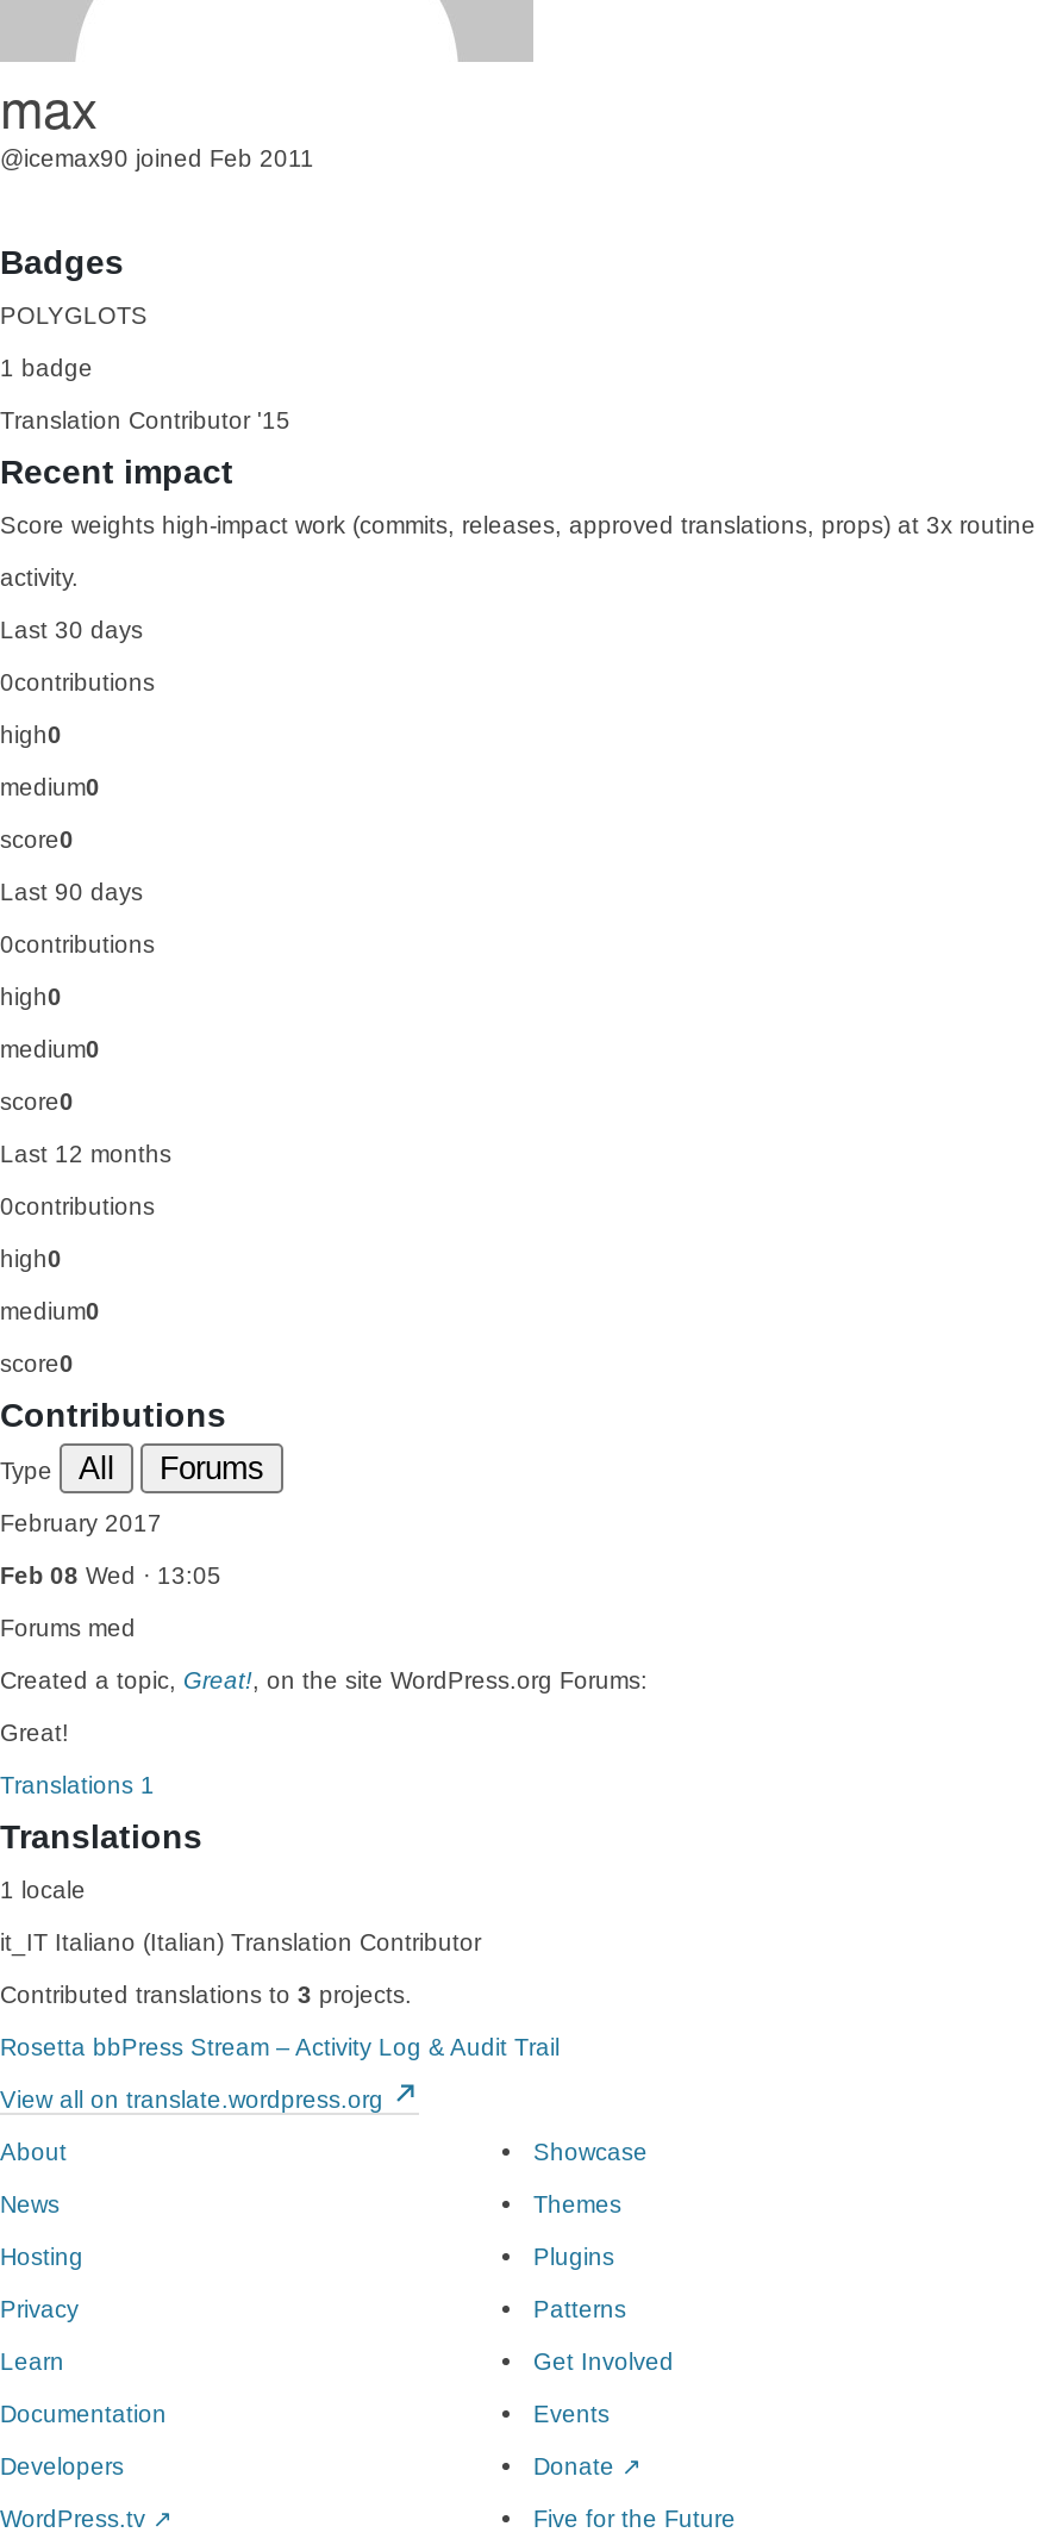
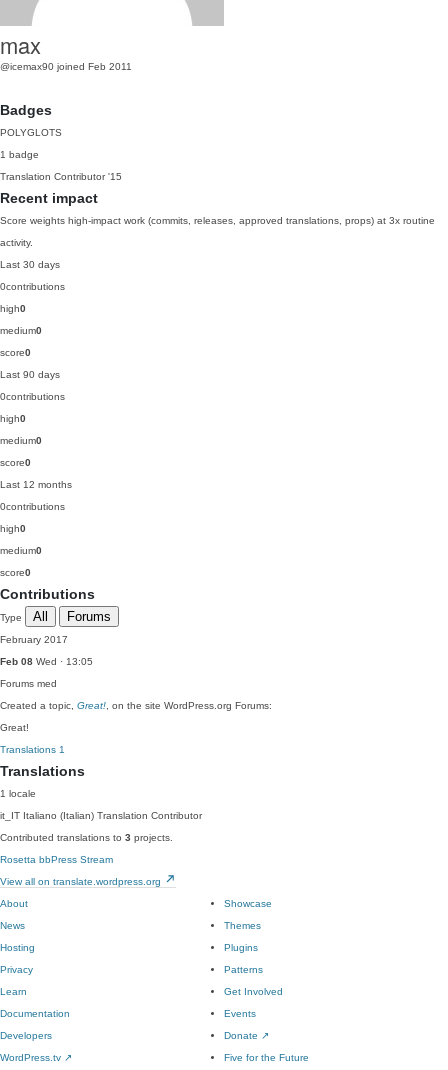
[0,2034,560,2060] Rosetta bbPress Stream – Activity Log & Audit Trail -> [0,854,113,865] Rosetta bbPress Stream

